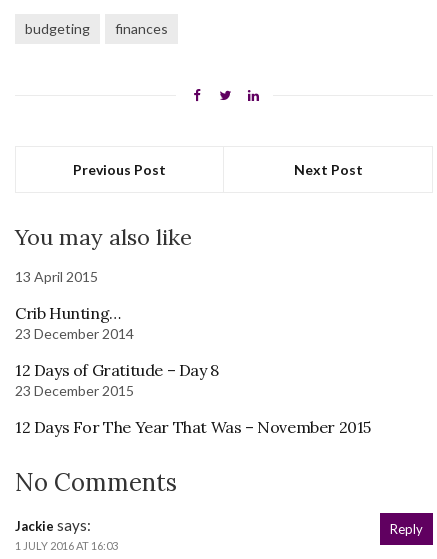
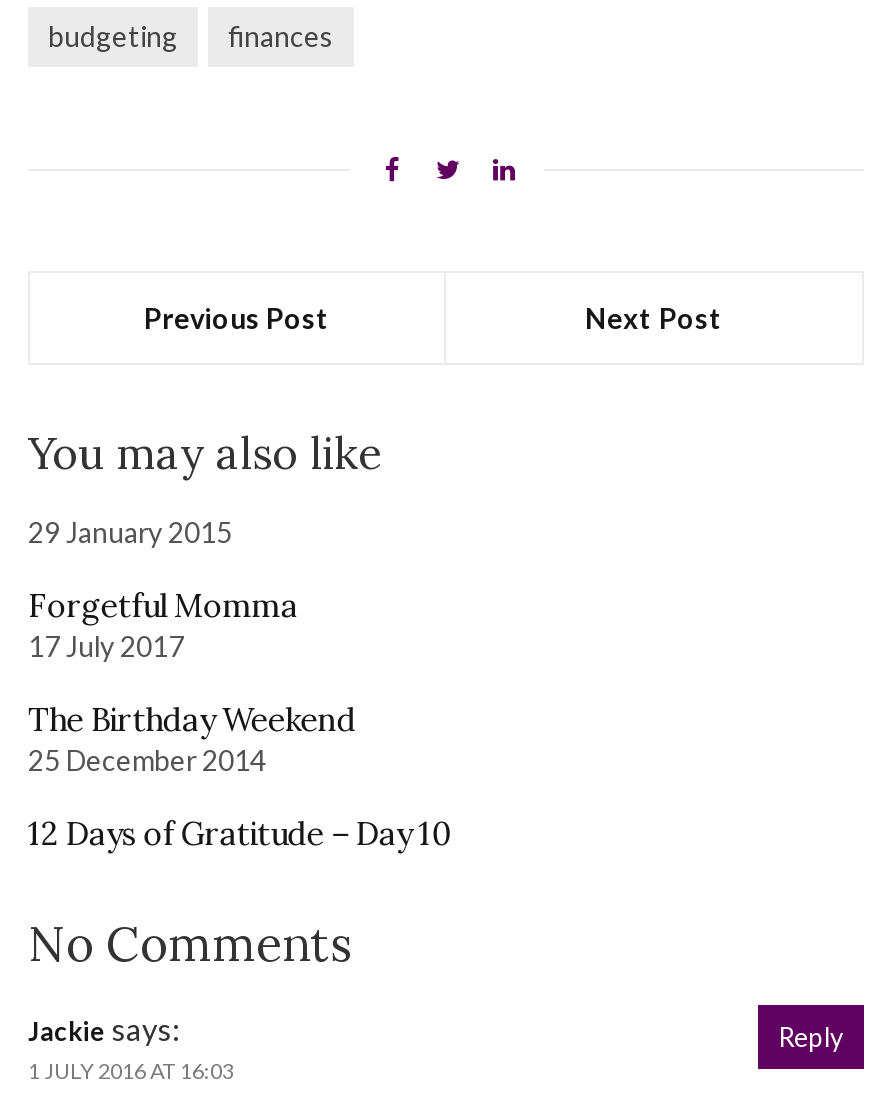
[15,268,98,285] 13 April 2015 -> [28,515,232,549] 29 January 2015
[15,303,134,342] Crib Hunting… | 23 December 2014 -> [28,585,298,663] Forgetful Momma | 17 July 2017
[15,360,219,399] 12 Days of Gratitude – Day 8 | 23 December 2015 -> [28,699,356,777] The Birthday Weekend | 25 December 2014
[15,417,371,437] 12 Days For The Year That Was – November 2015 -> [28,813,451,853] 12 Days of Gratitude – Day 10

